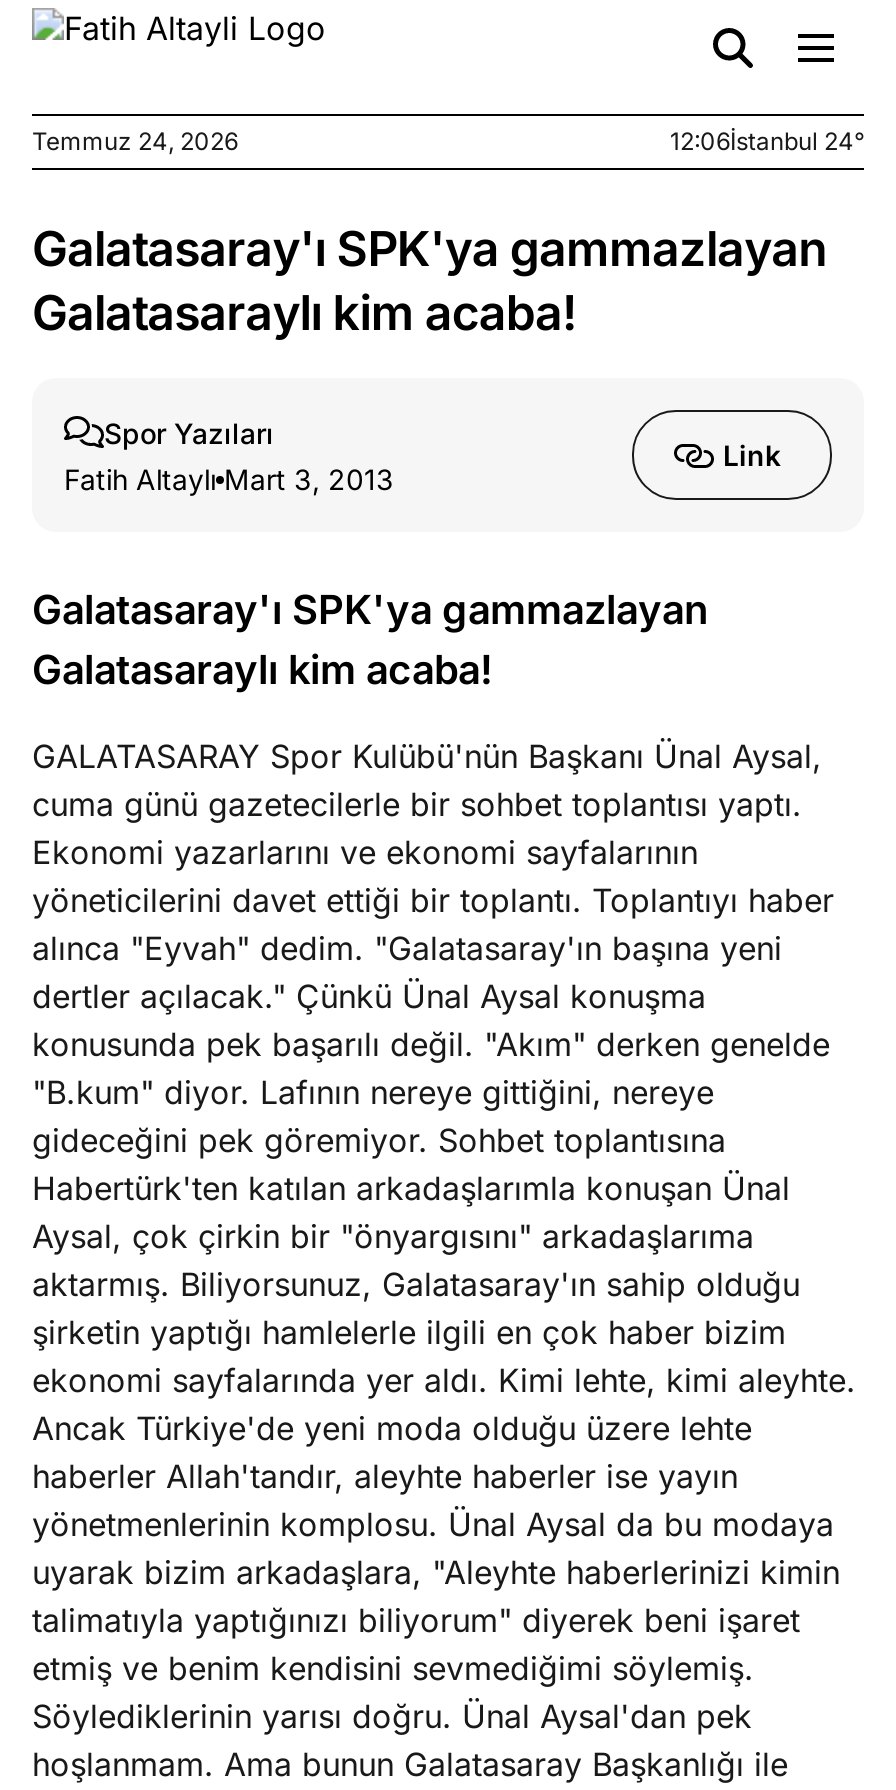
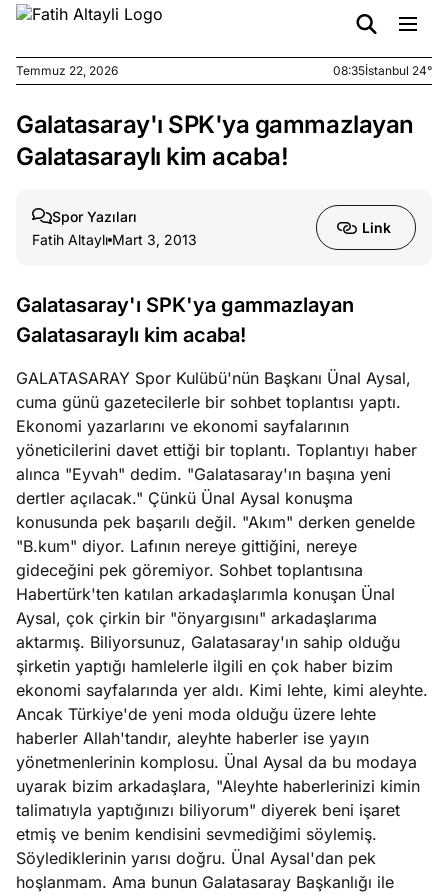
[32,126,238,156] Temmuz 24, 2026 -> [16,63,118,78] Temmuz 22, 2026
[670,126,864,156] 12:06İstanbul 24° -> [333,63,432,78] 08:35İstanbul 24°

